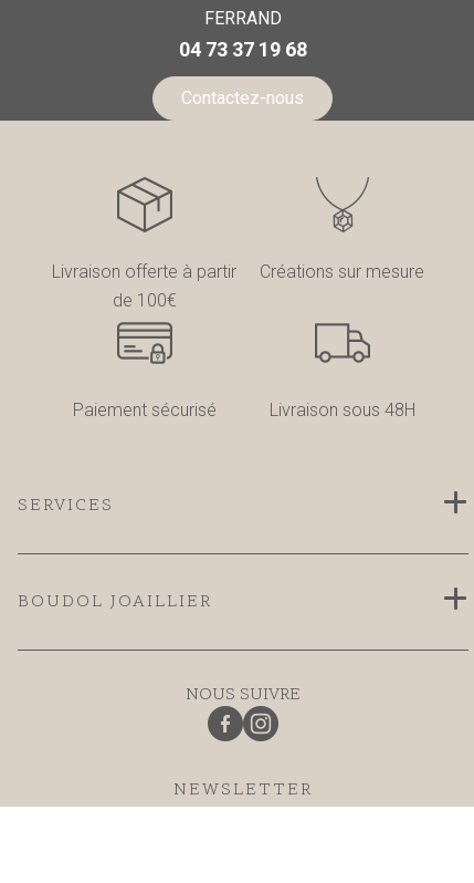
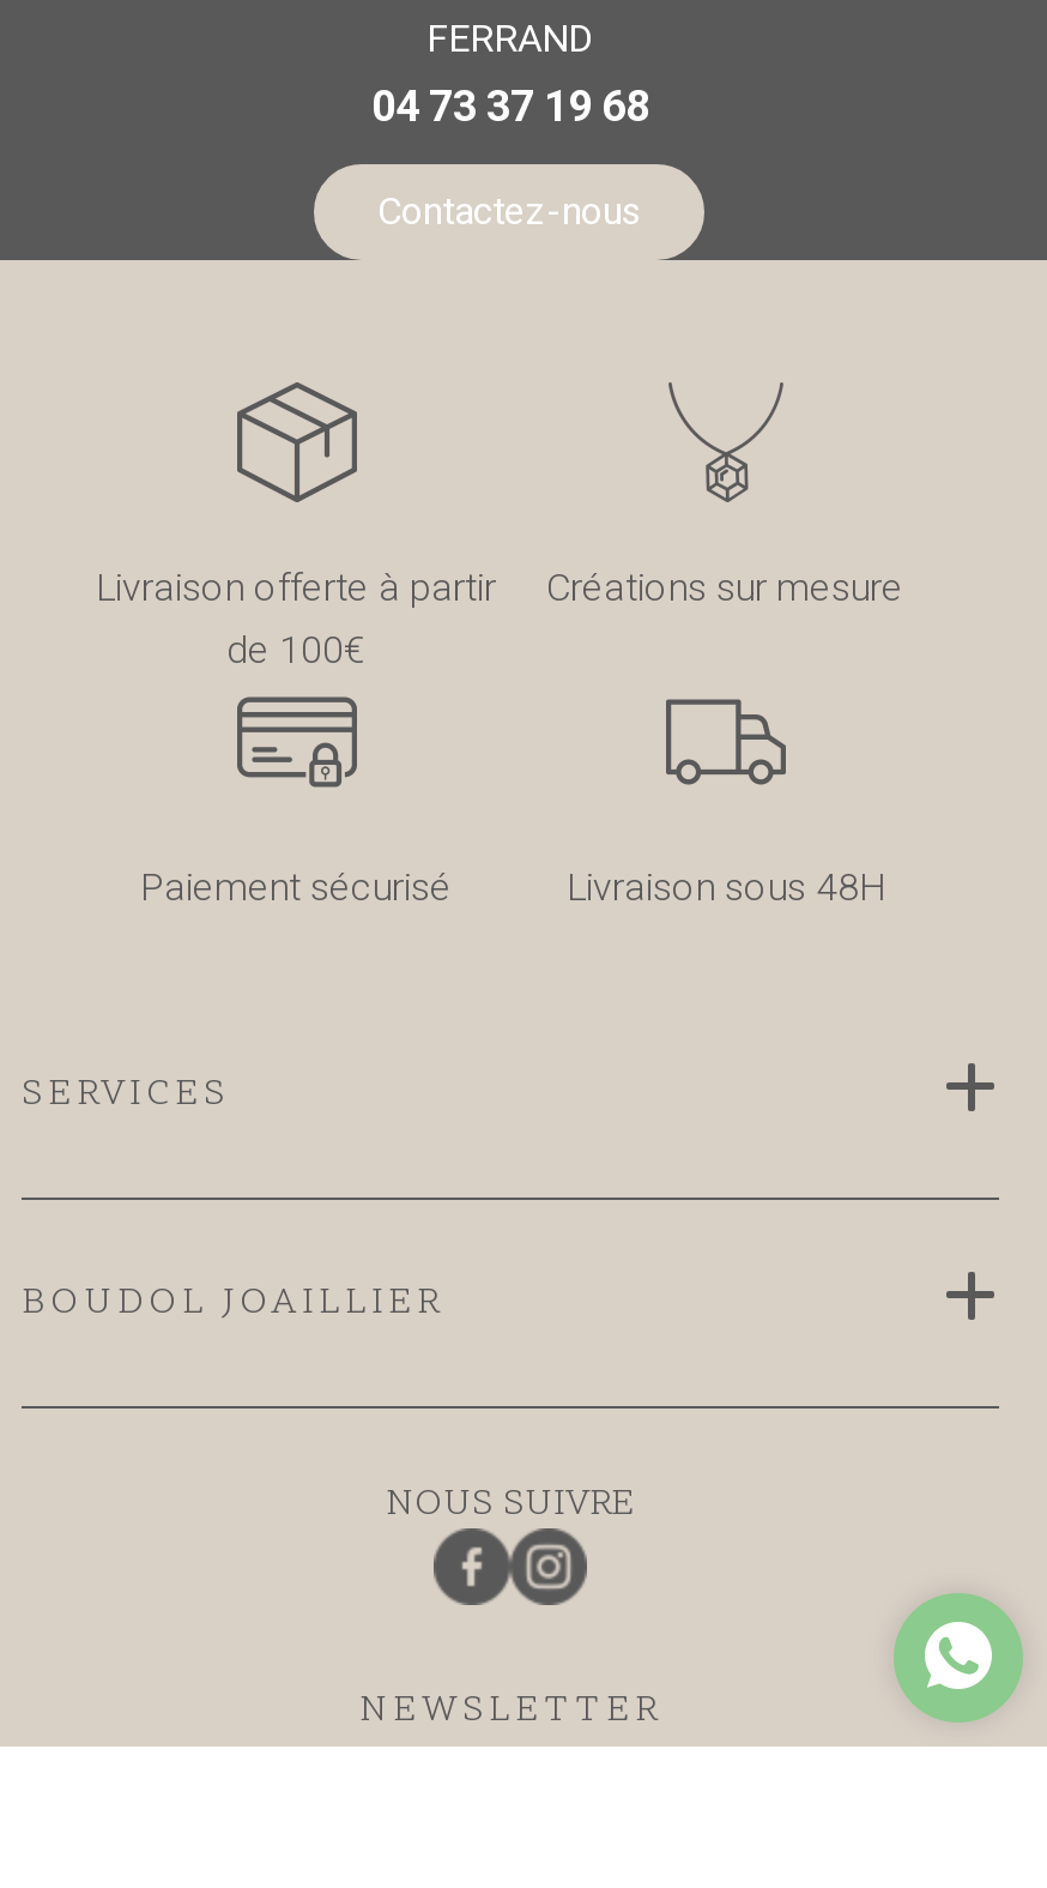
none -> [891,1591,1025,1725] [image]

